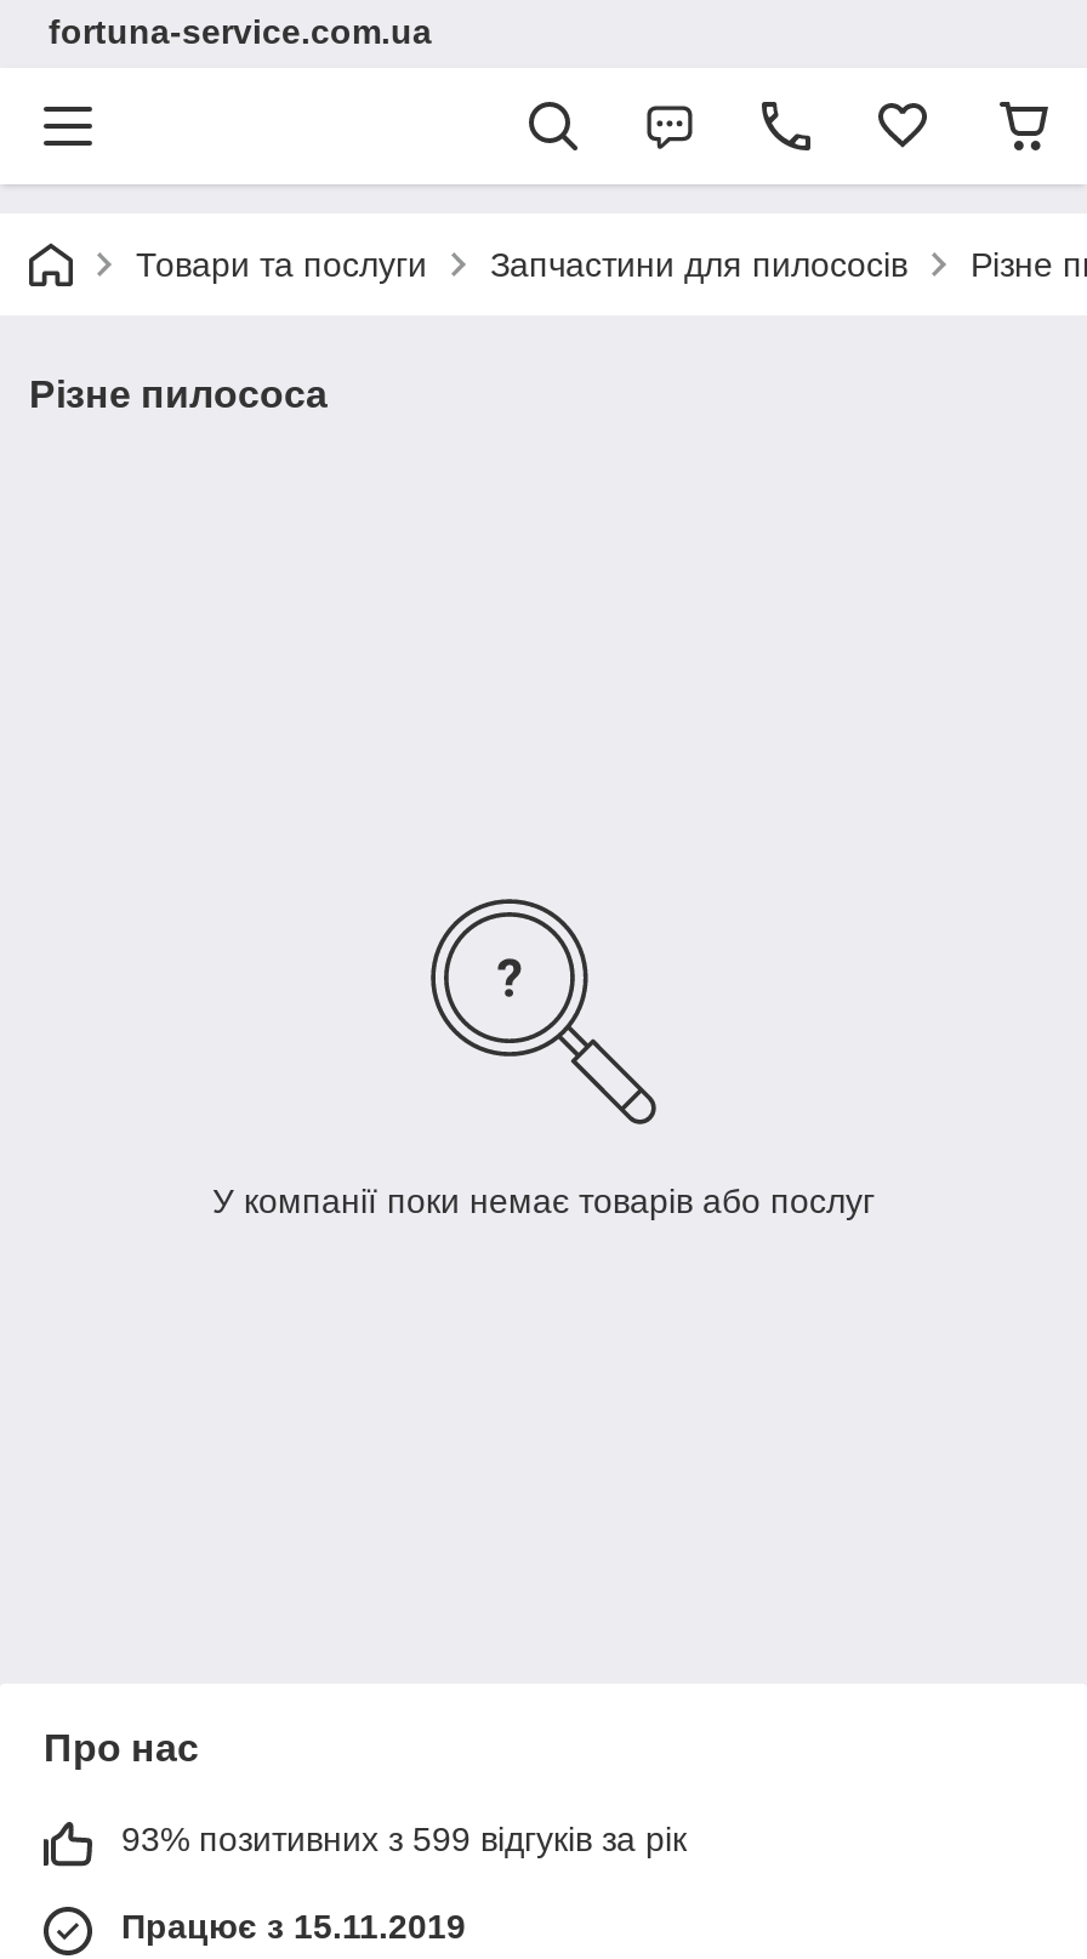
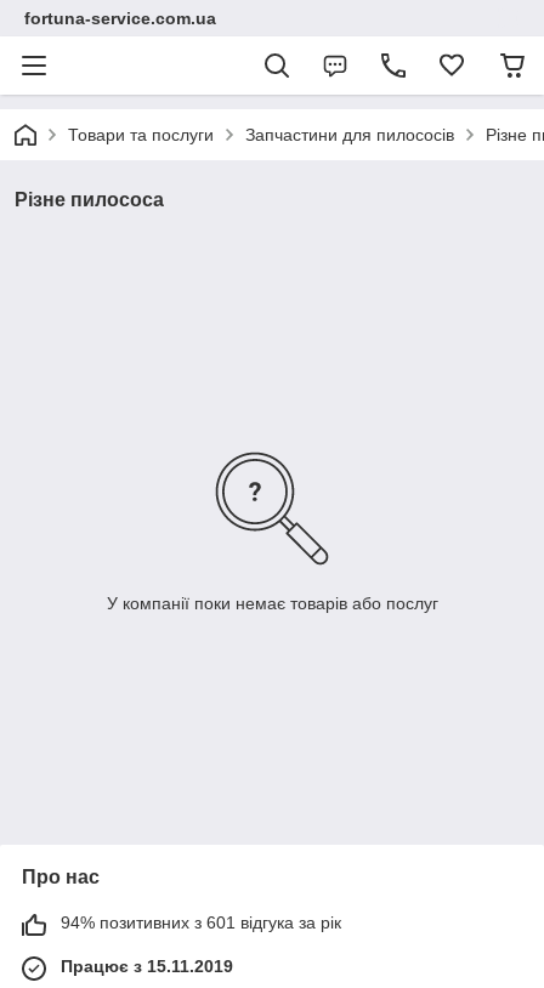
[121,1821,687,1860] 93% позитивних з 599 відгуків за рік -> [61,913,341,933] 94% позитивних з 601 відгука за рік

